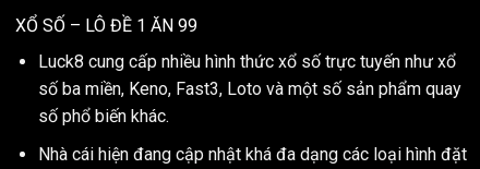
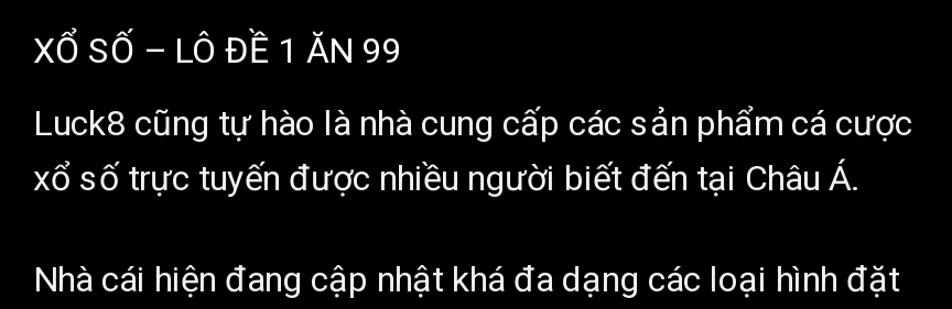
[38,52,461,127] Luck8 cung cấp nhiều hình thức xổ số trực tuyến như xổ | số ba miền, Keno, Fast3, Loto và một số sản phẩm quay | số phổ biến khác. -> [33,103,912,200] Luck8 cũng tự hào là nhà cung cấp các sản phẩm cá cược | xổ số trực tuyến được nhiều người biết đến tại Châu Á.

